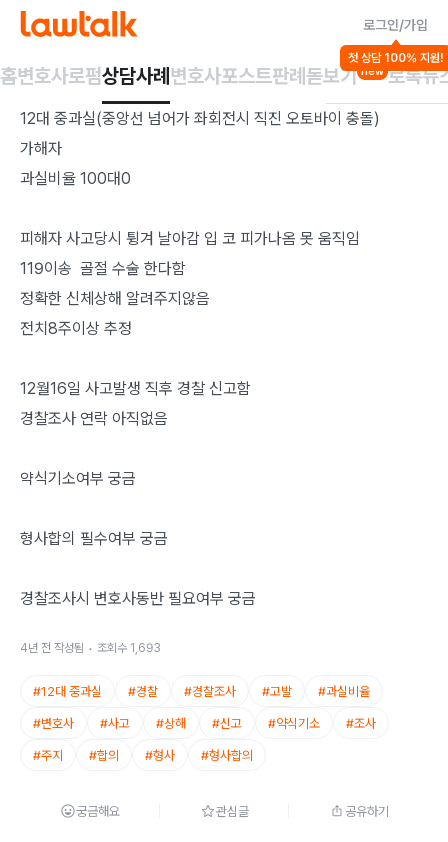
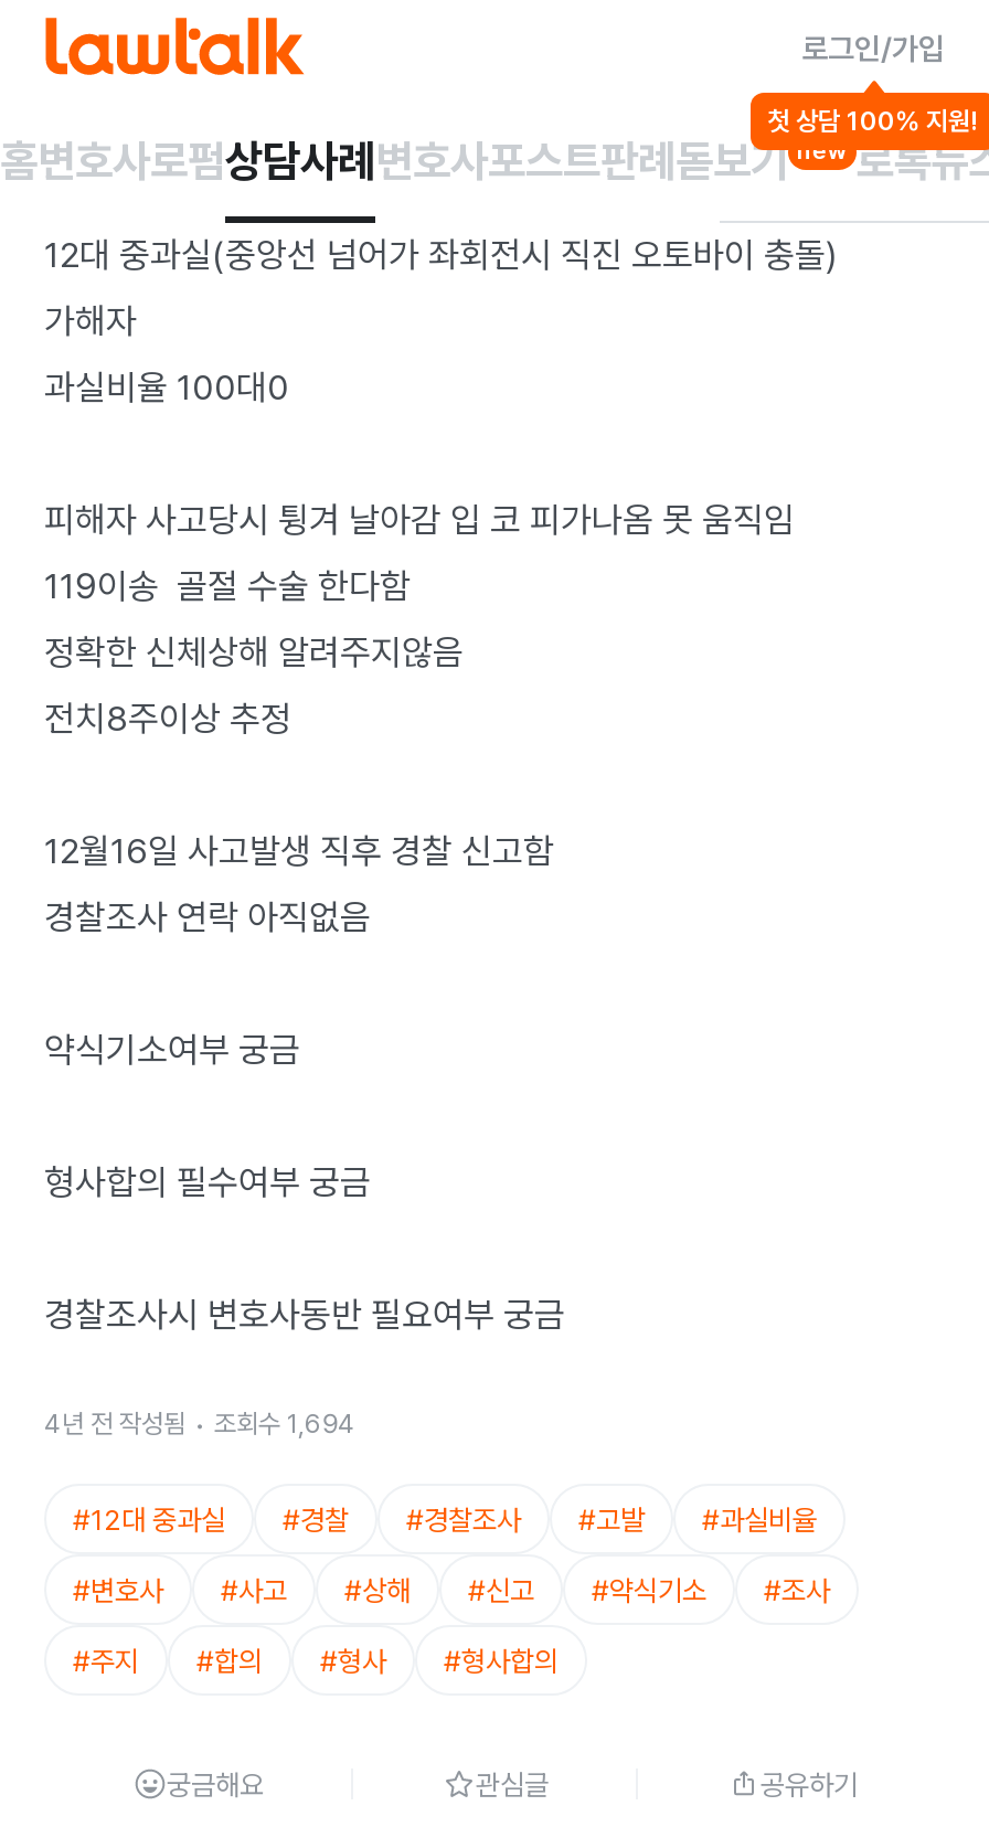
[20,641,161,655] 4년 전 작성됨 조회수 1,693 -> [44,1409,355,1440] 4년 전 작성됨 조회수 1,694

